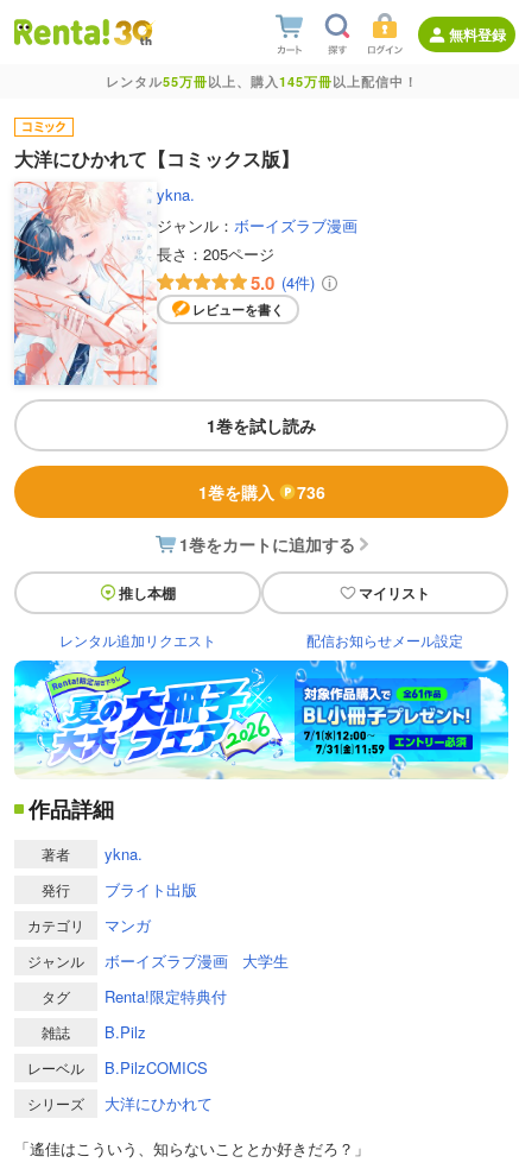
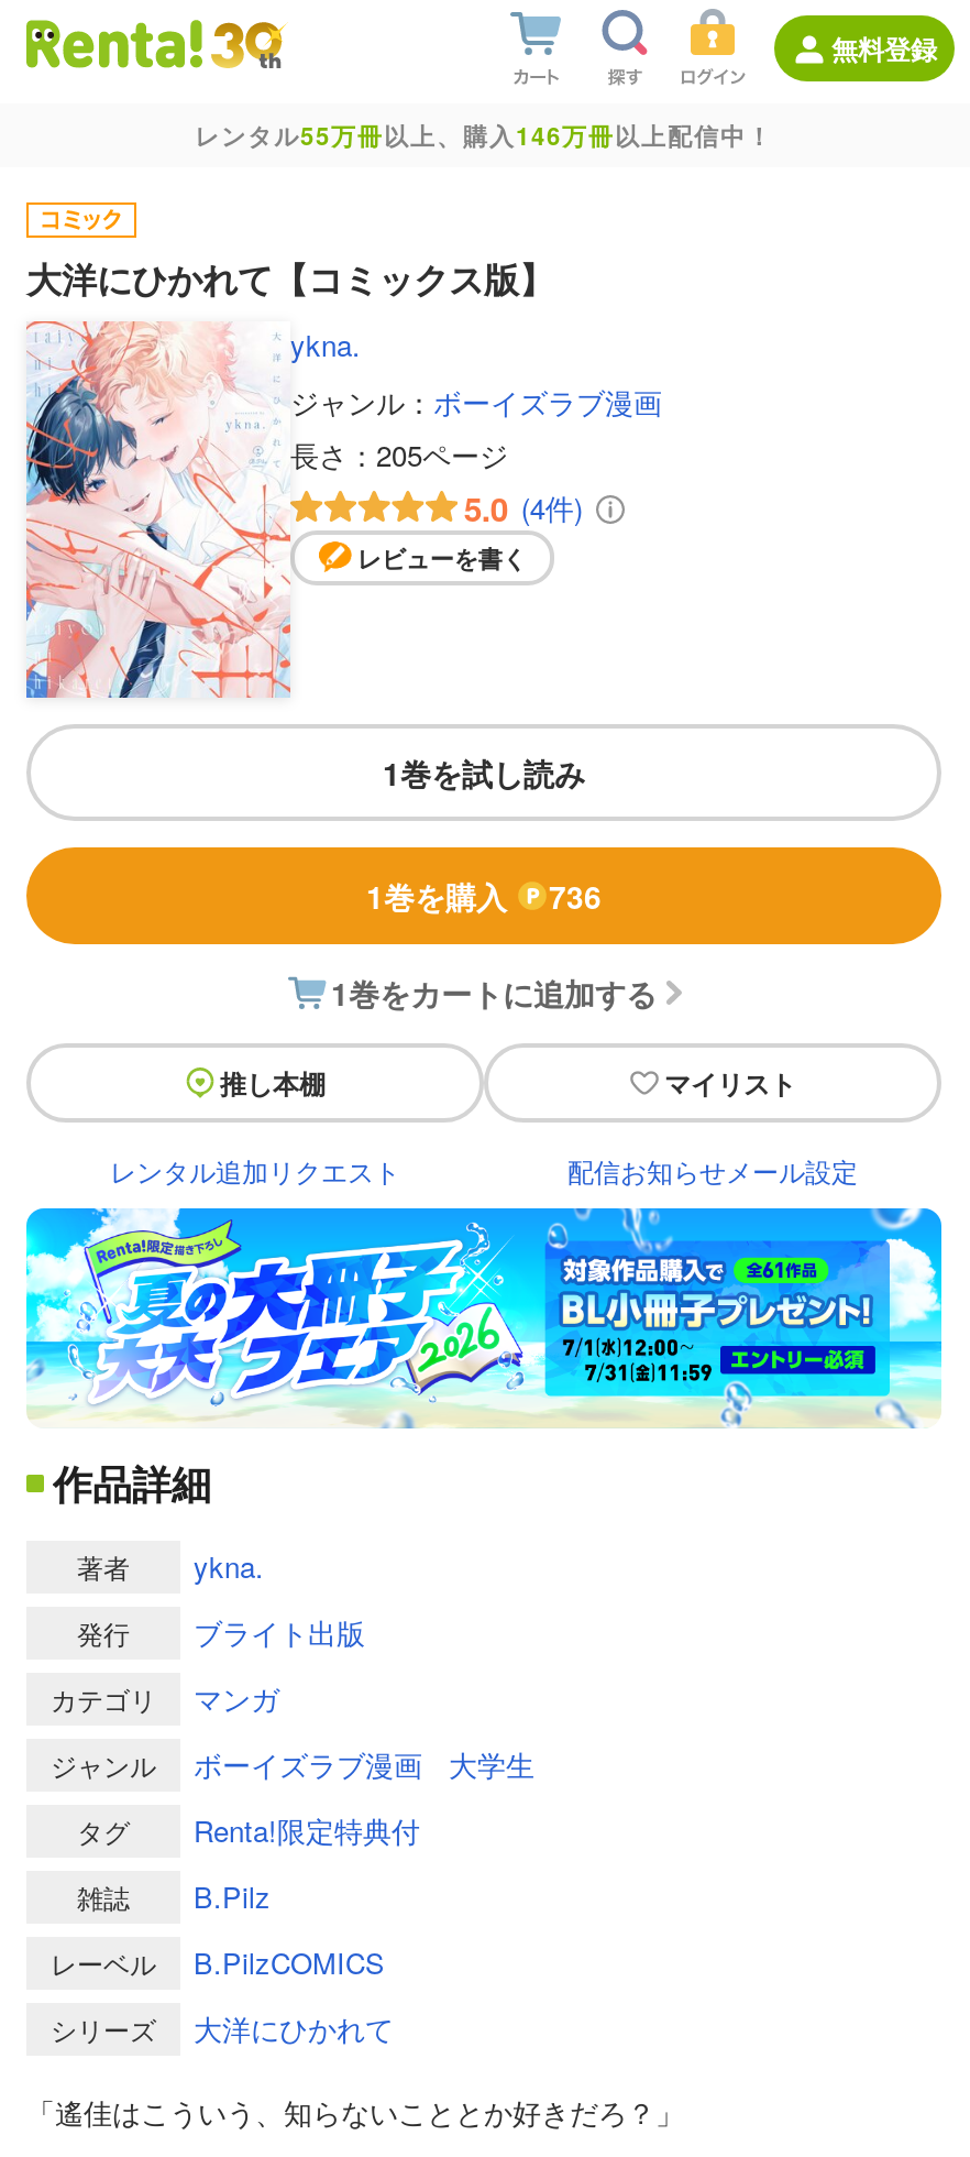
[105,72,417,90] レンタル55万冊以上、購入145万冊以上配信中！ -> [195,119,773,152] レンタル55万冊以上、購入146万冊以上配信中！

